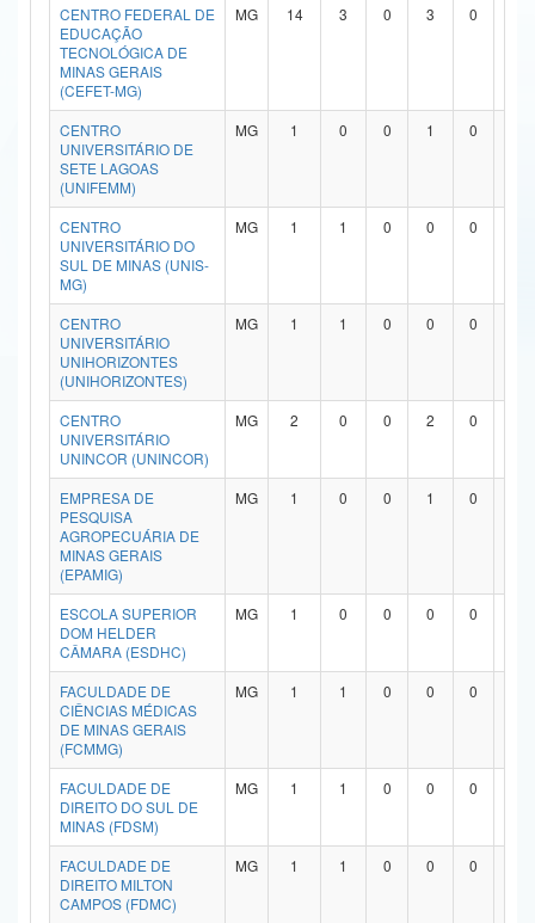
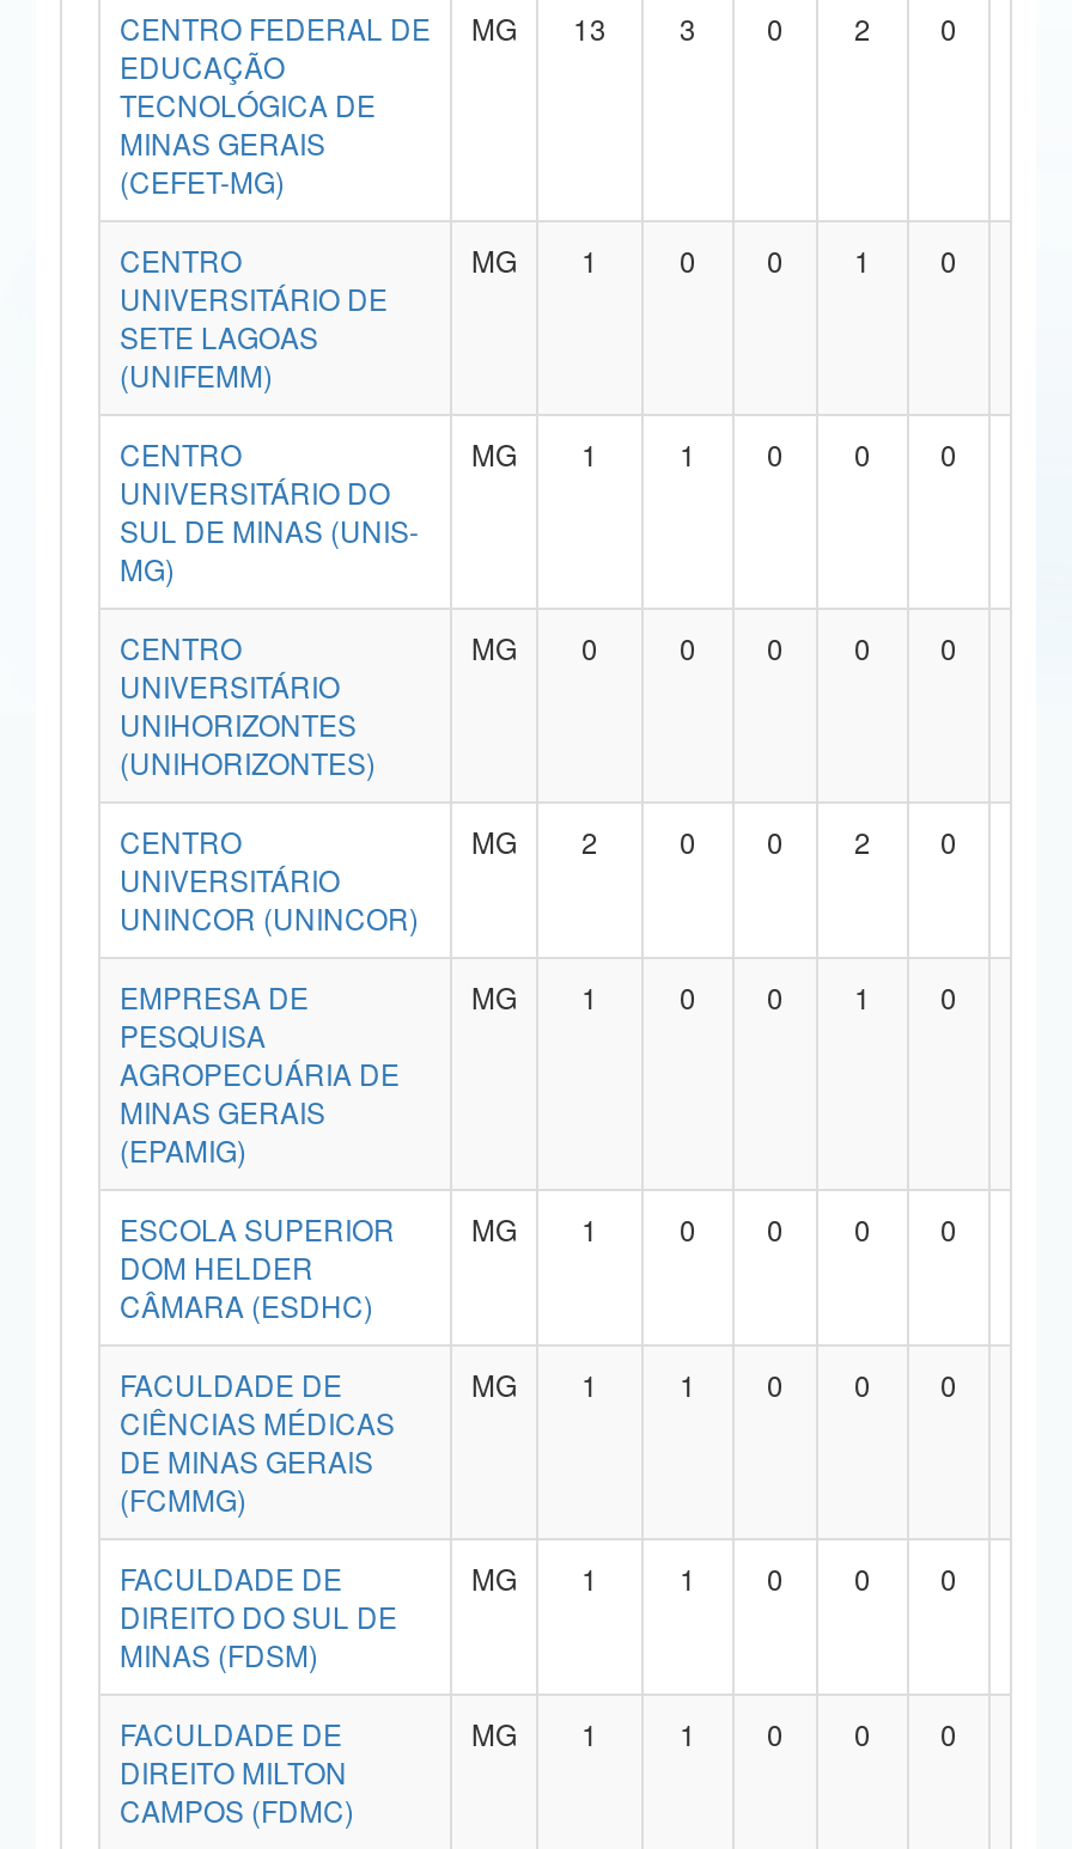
[286,4,303,24] 14 -> [573,7,607,48] 13
[426,4,435,24] 3 -> [854,7,871,48] 2
[290,313,299,333] 1 -> [581,627,598,667] 0
[339,313,348,333] 1 -> [680,627,696,667] 0

